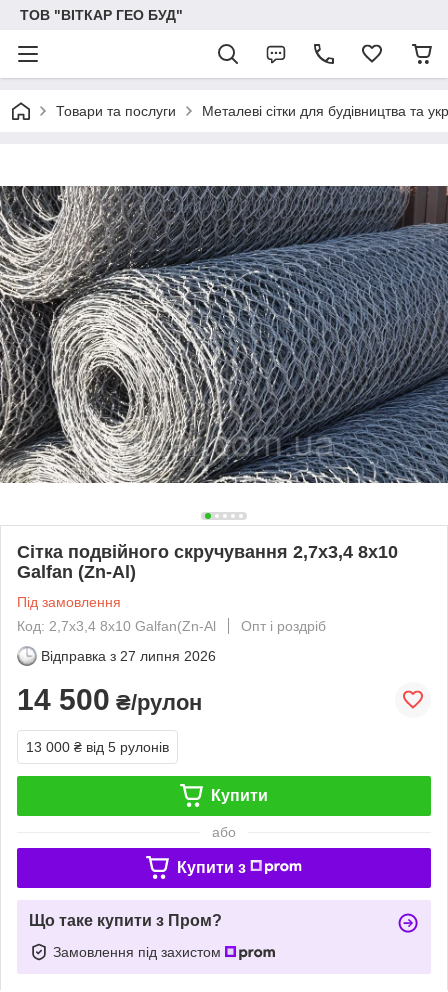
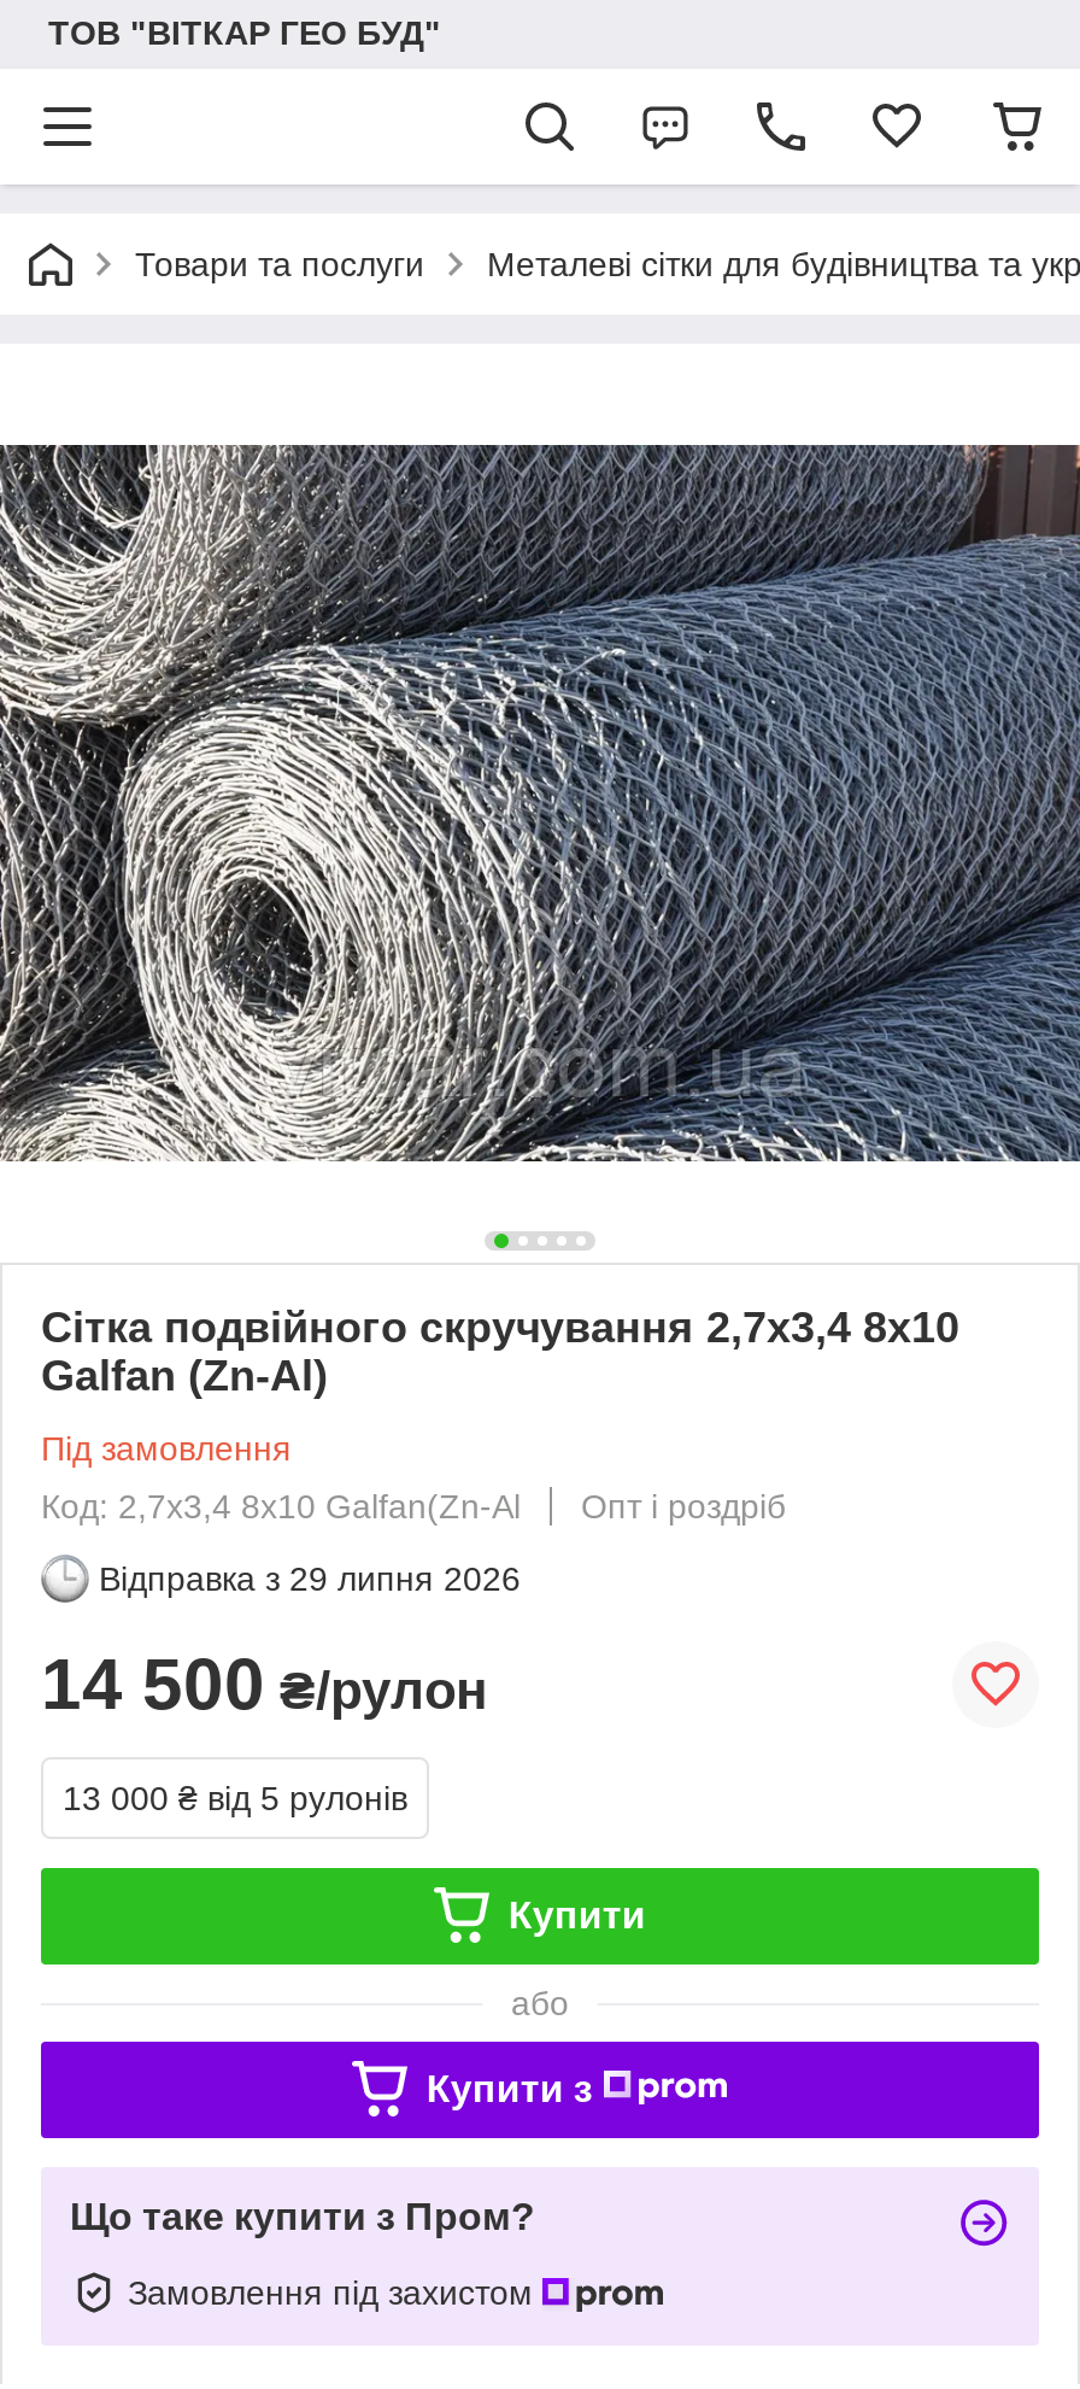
[41,648,216,664] Відправка з 27 липня 2026 -> [99,1559,521,1597] Відправка з 29 липня 2026

